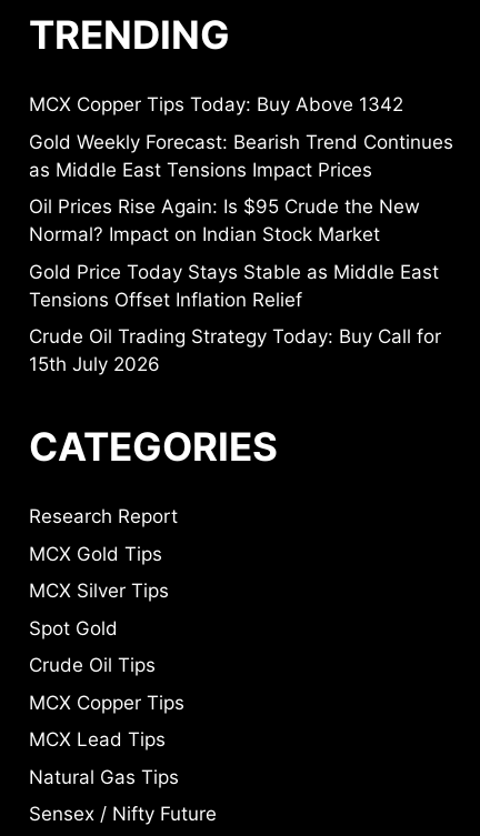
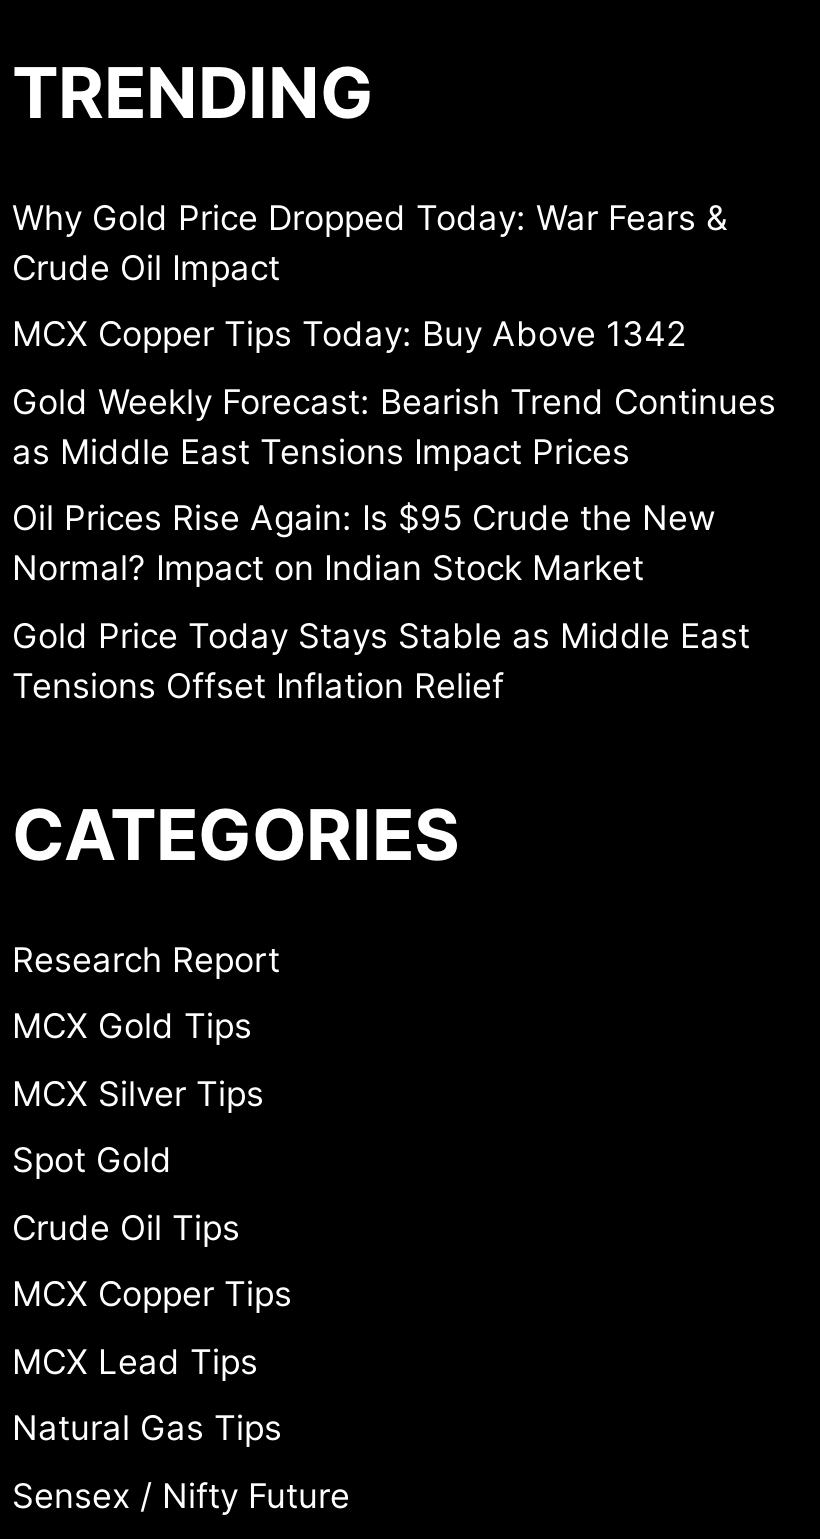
none -> [12,197,728,287] Why Gold Price Dropped Today: War Fears & | Crude Oil Impact
moved [29,93,453,311] -> [12,314,776,705]: MCX Copper Tips Today: Buy Above 1342 | Gold Weekly Forecast: Bearish Trend Continues | as Middle East Tensions Impact Prices | Oil Prices Rise Again: Is $95 Crude the New | Normal? Impact on Indian Stock Market | Gold Price Today Stays Stable as Middle East | Tensions Offset Inflation Relief
[29,326,441,375] Crude Oil Trading Strategy Today: Buy Call for | 15th July 2026 -> none

